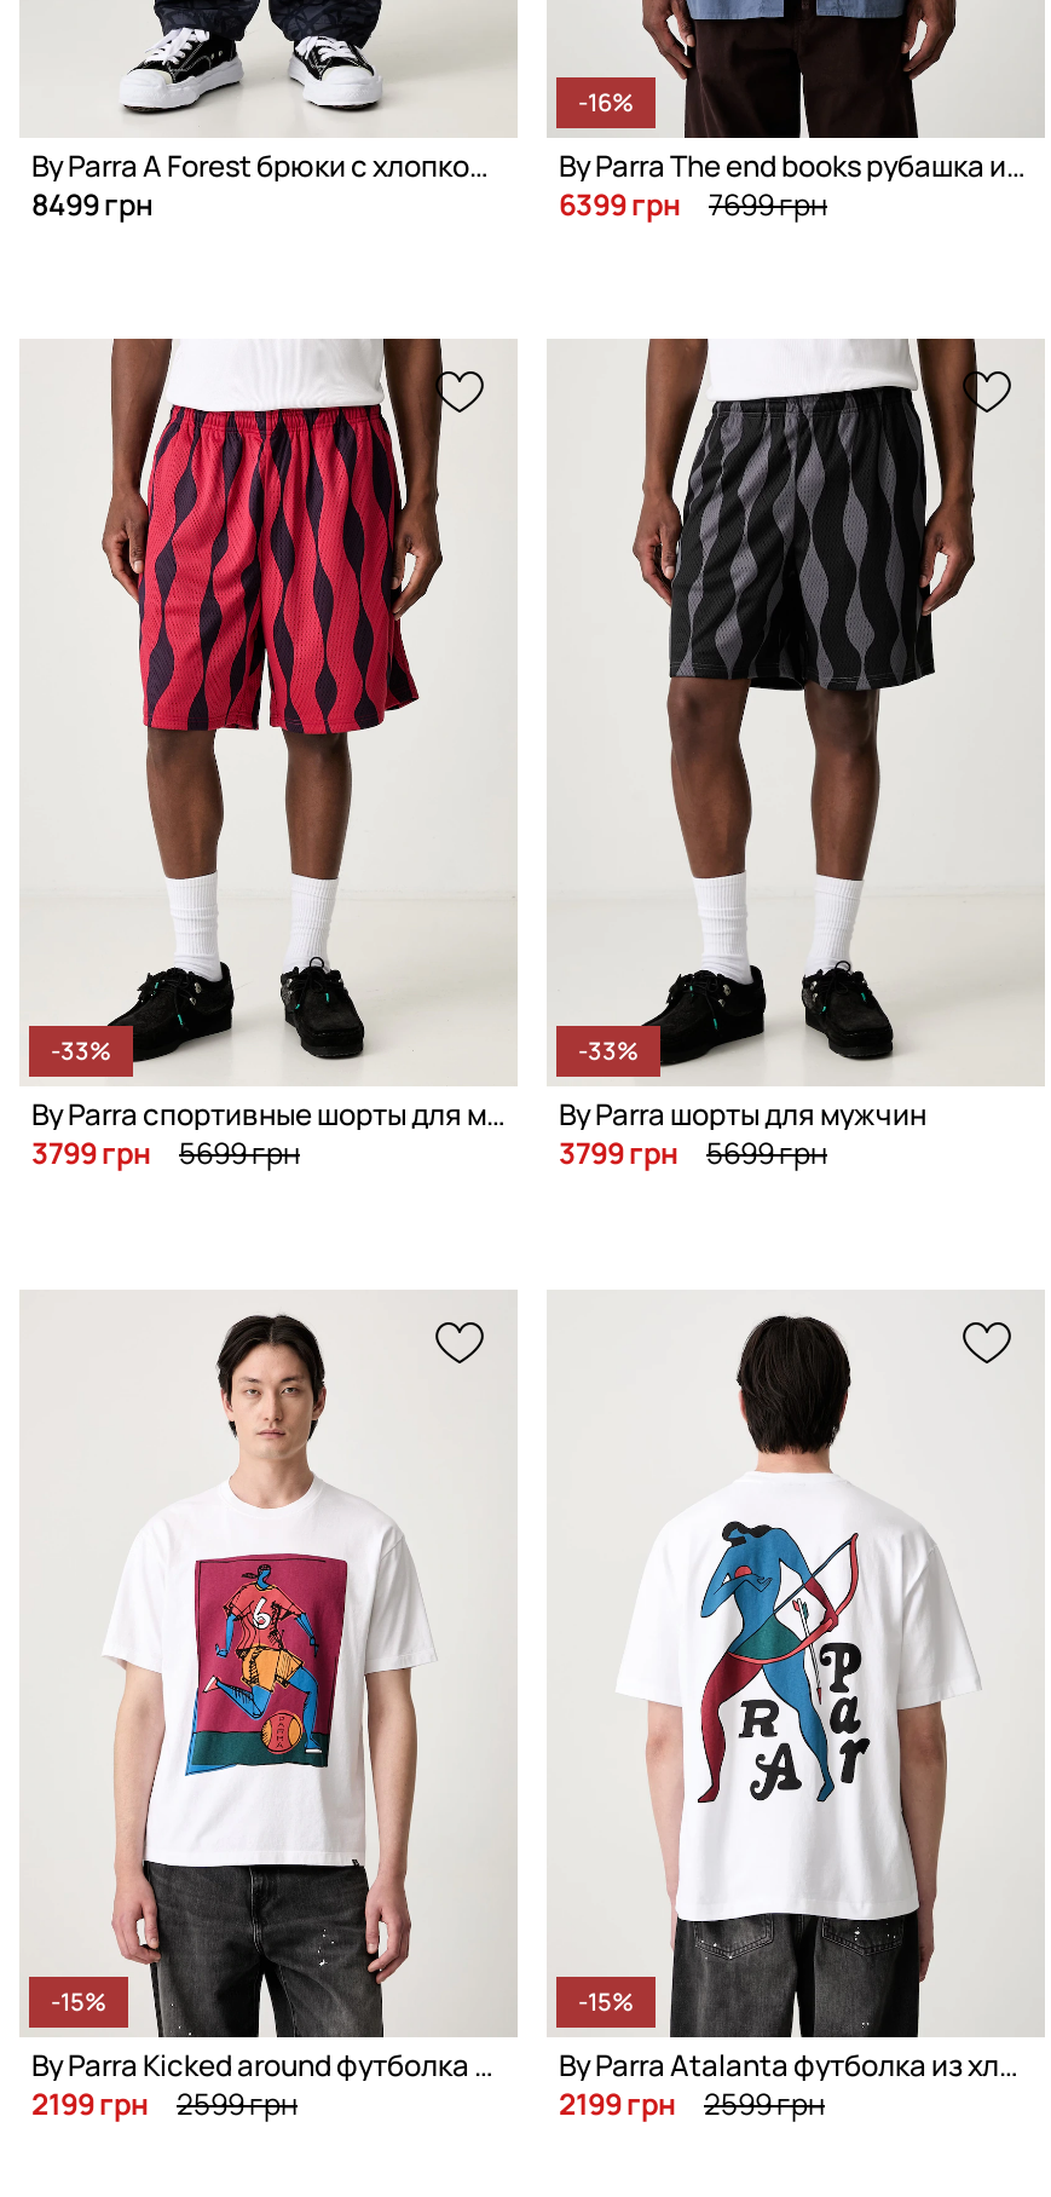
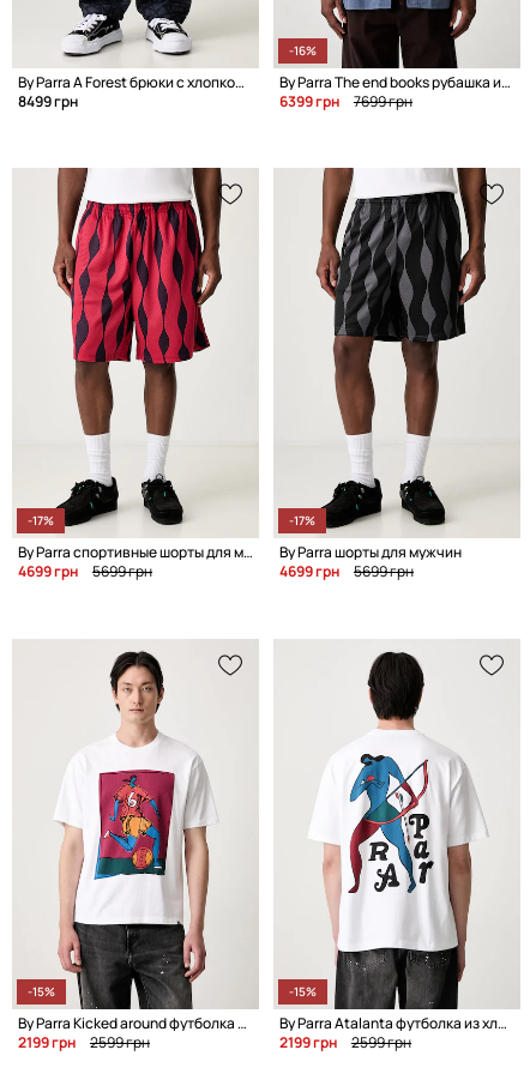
[51,1034,111,1068] -33% -> [28,512,54,529] -17%
[578,1034,639,1068] -33% -> [289,512,315,529] -17%
[31,1133,300,1174] 3799 грн 5699 грн -> [18,561,152,582] 4699 грн 5699 грн
[559,1133,827,1174] 3799 грн 5699 грн -> [279,561,414,582] 4699 грн 5699 грн

